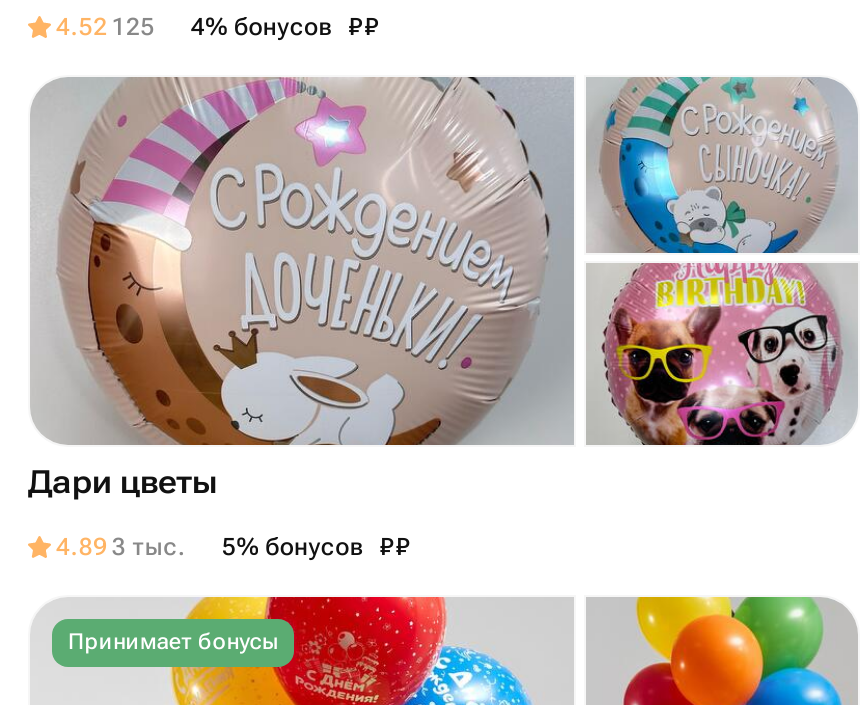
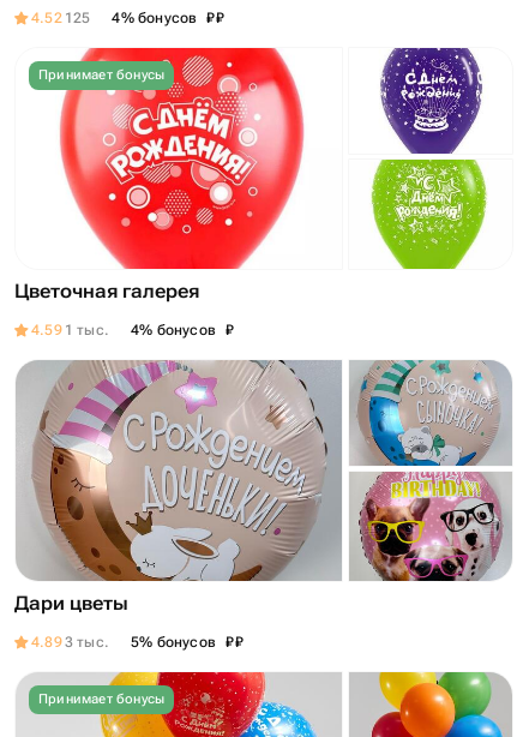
none -> [14,280,234,338] Цветочная галерея | 4.59 1 тыс. | 4% бонусов ₽
none -> [38,47,305,270] [image] | Принимает бонусы
none -> [371,47,488,270] [image]

